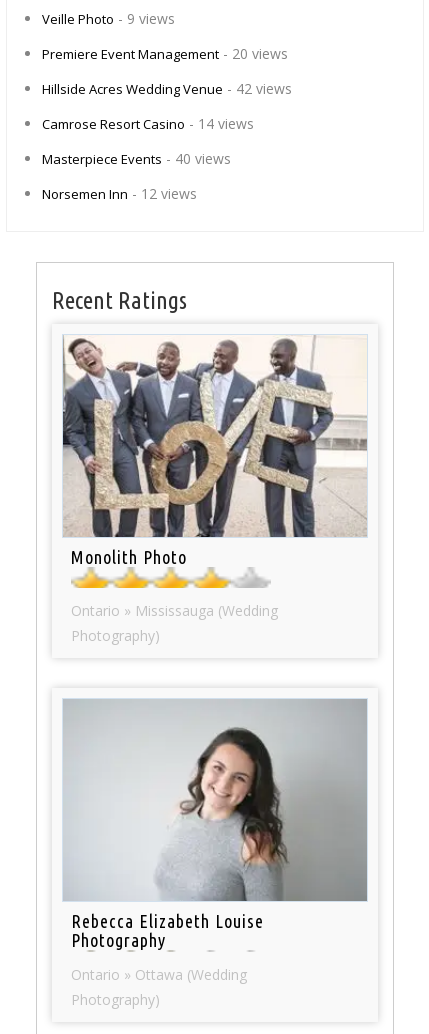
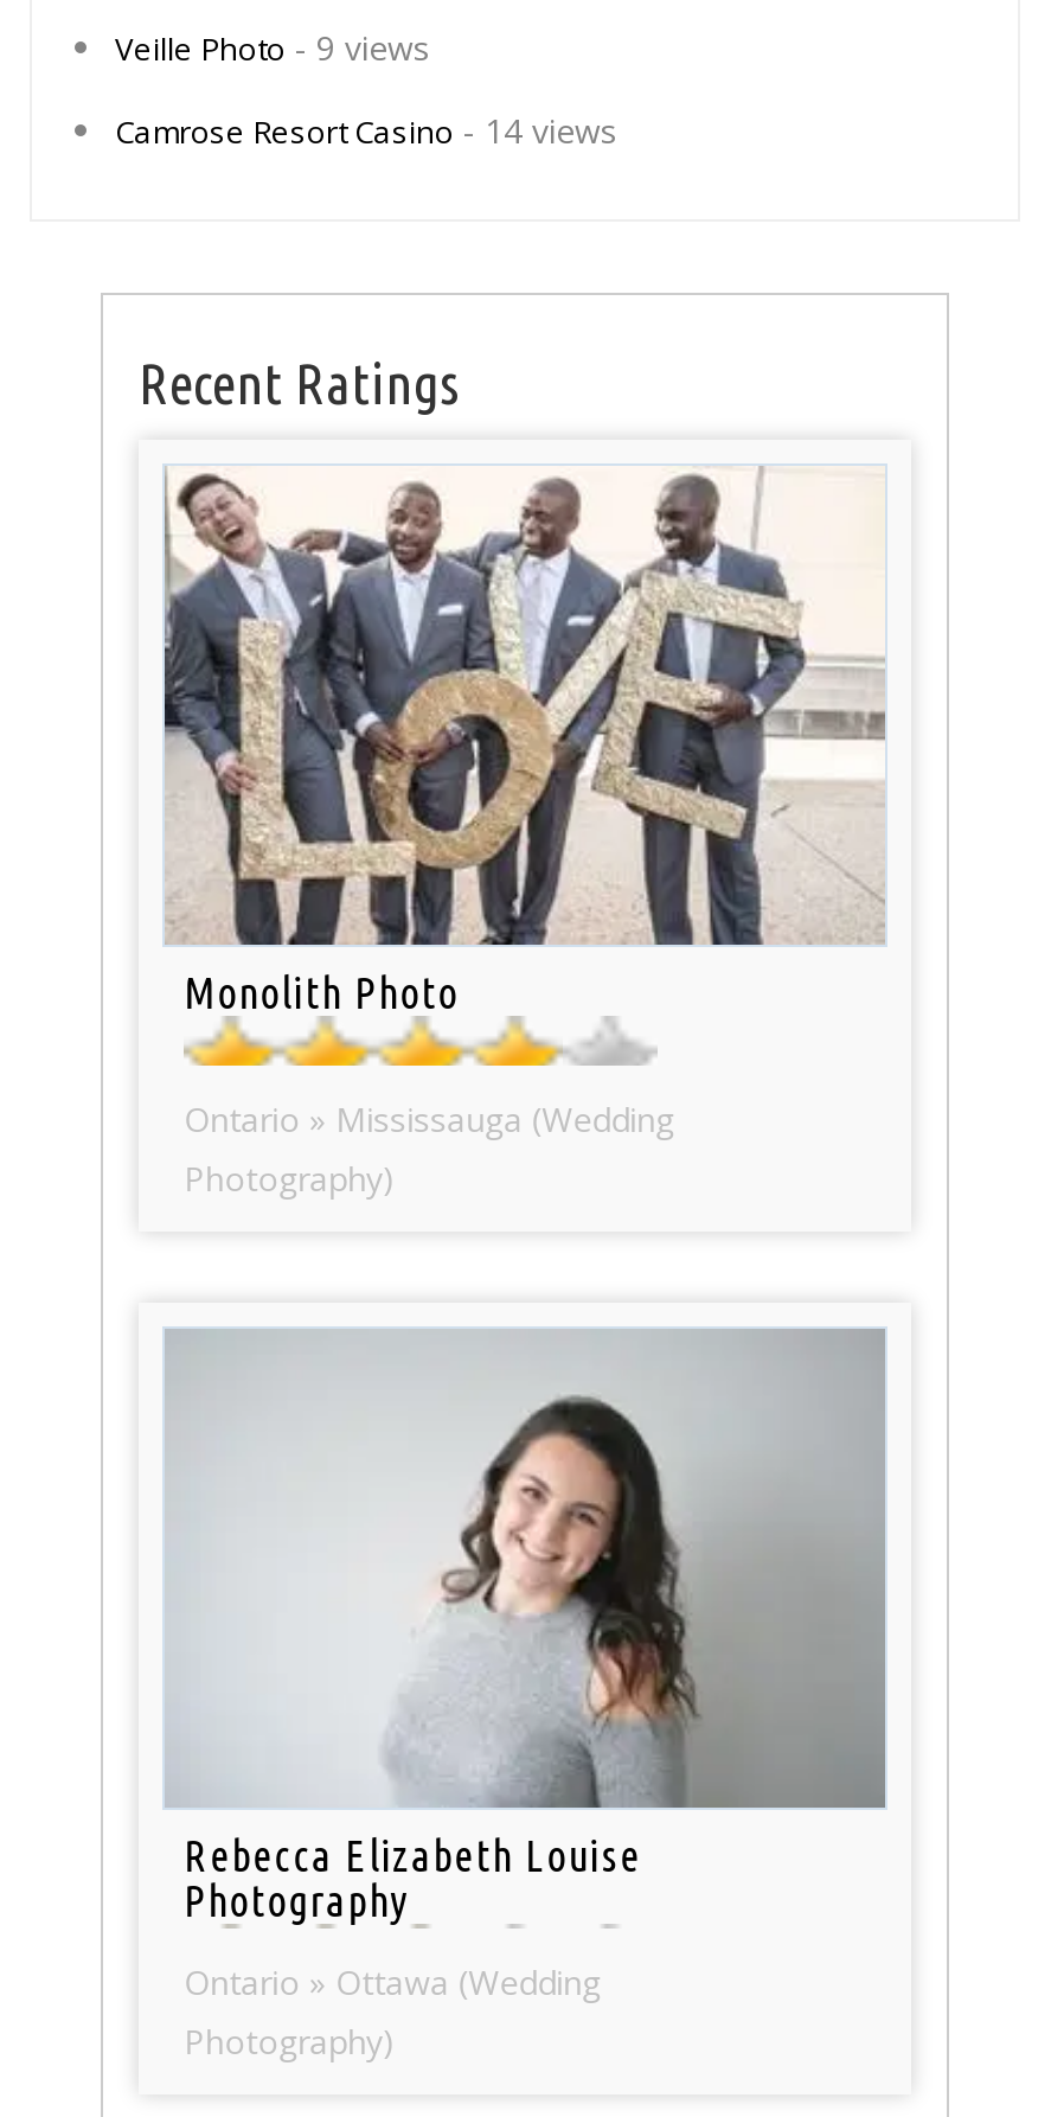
[42,44,292,98] Premiere Event Management - 20 views | Hillside Acres Wedding Venue - 42 views -> none
[42,149,231,203] Masterpiece Events - 40 views | Norsemen Inn - 12 views -> none

